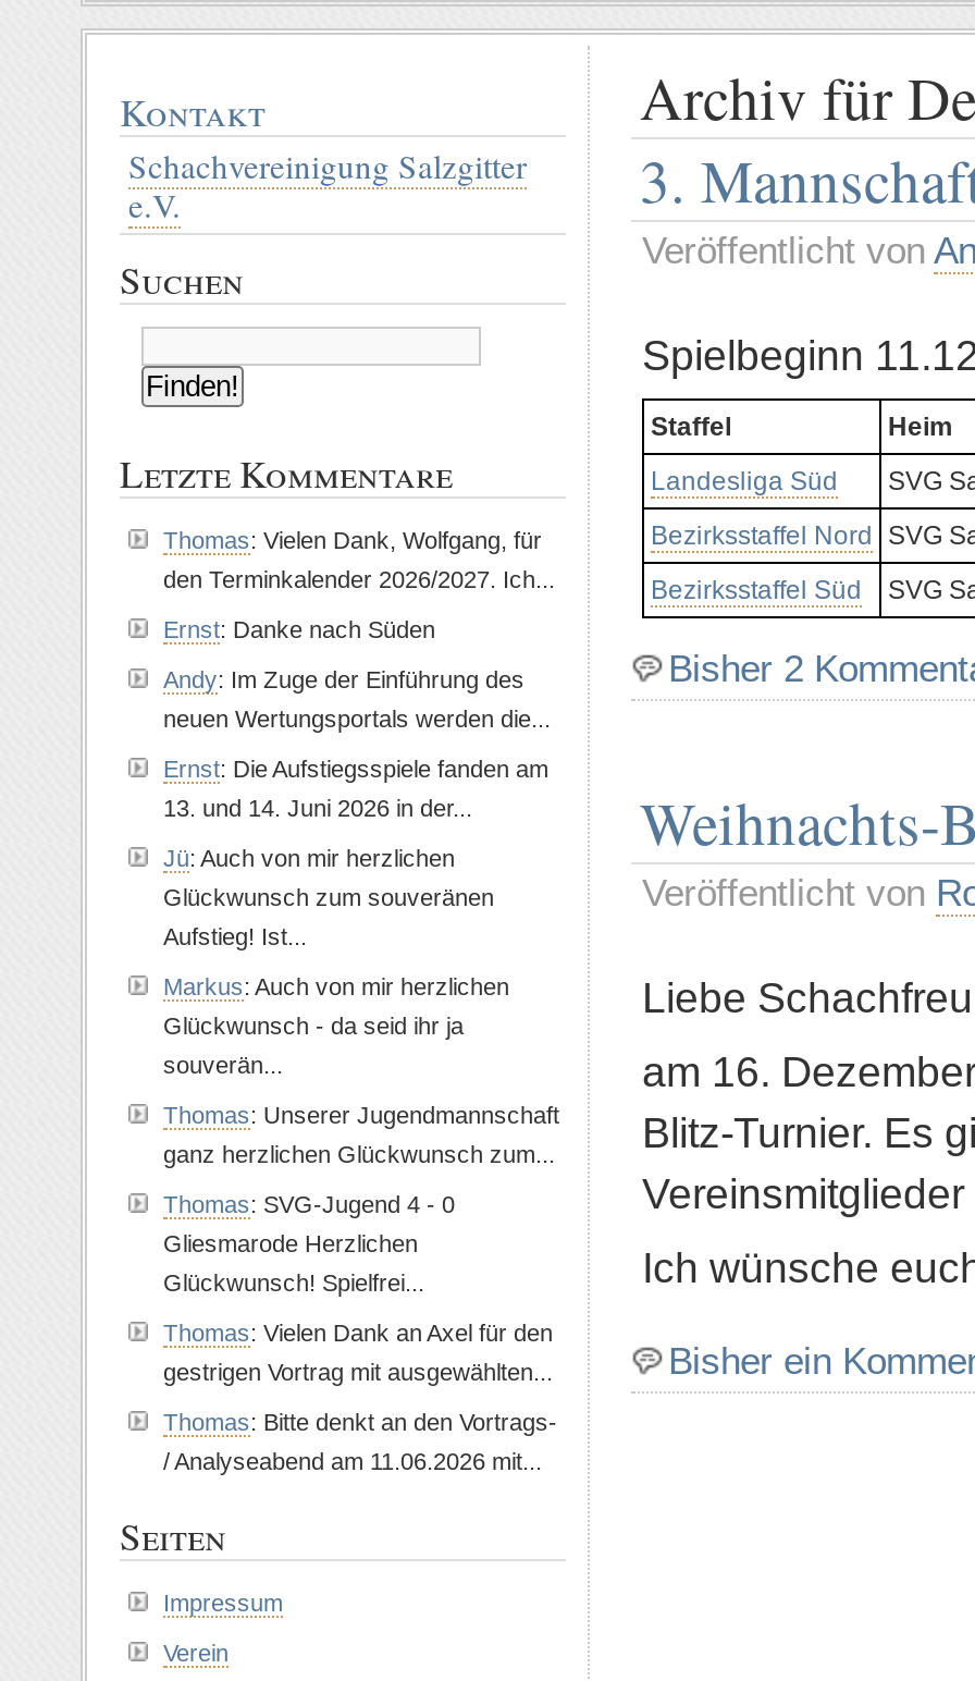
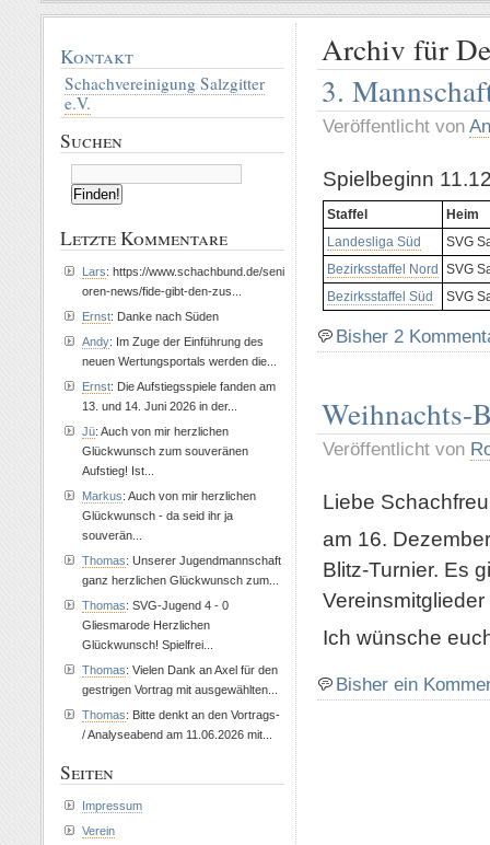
[163,527,542,553] Thomas: Vielen Dank, Wolfgang, für -> [82,265,284,278] Lars: https://www.schachbund.de/seni
[163,566,555,592] den Terminkalender 2026/2027. Ich... -> [82,285,242,298] oren-news/fide-gibt-den-zus...

